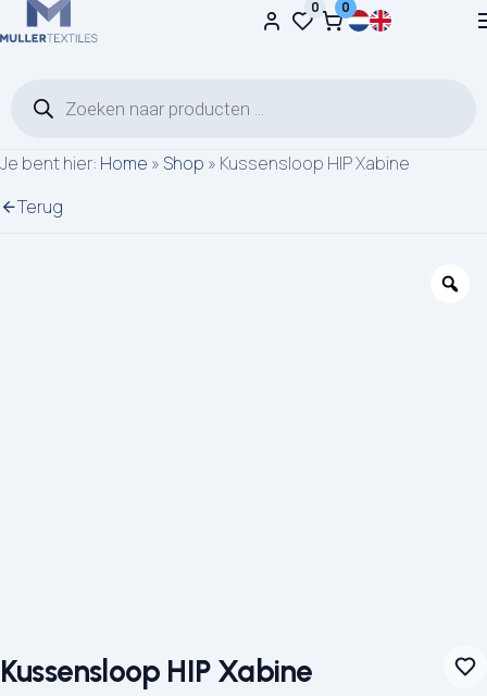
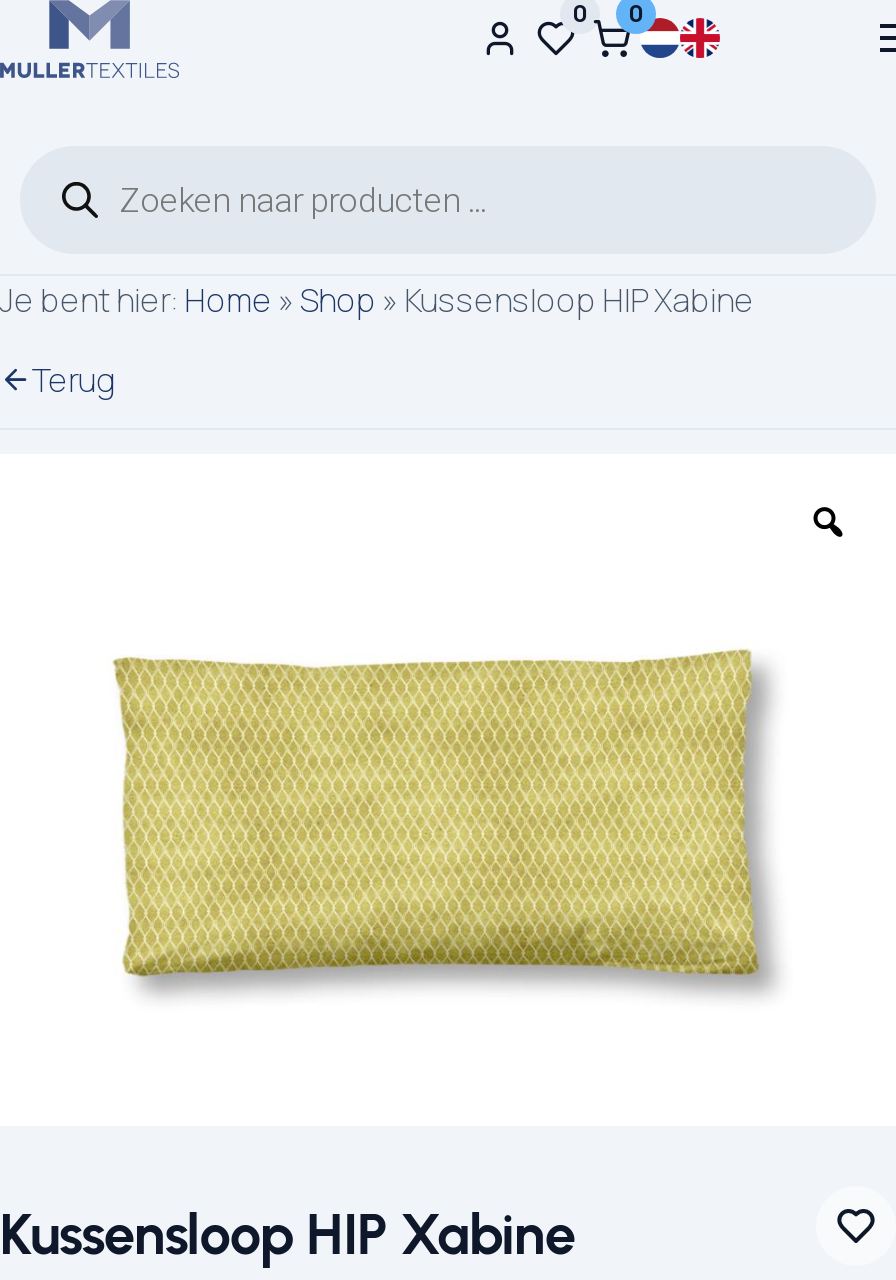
none -> [112,648,778,996] [image]

